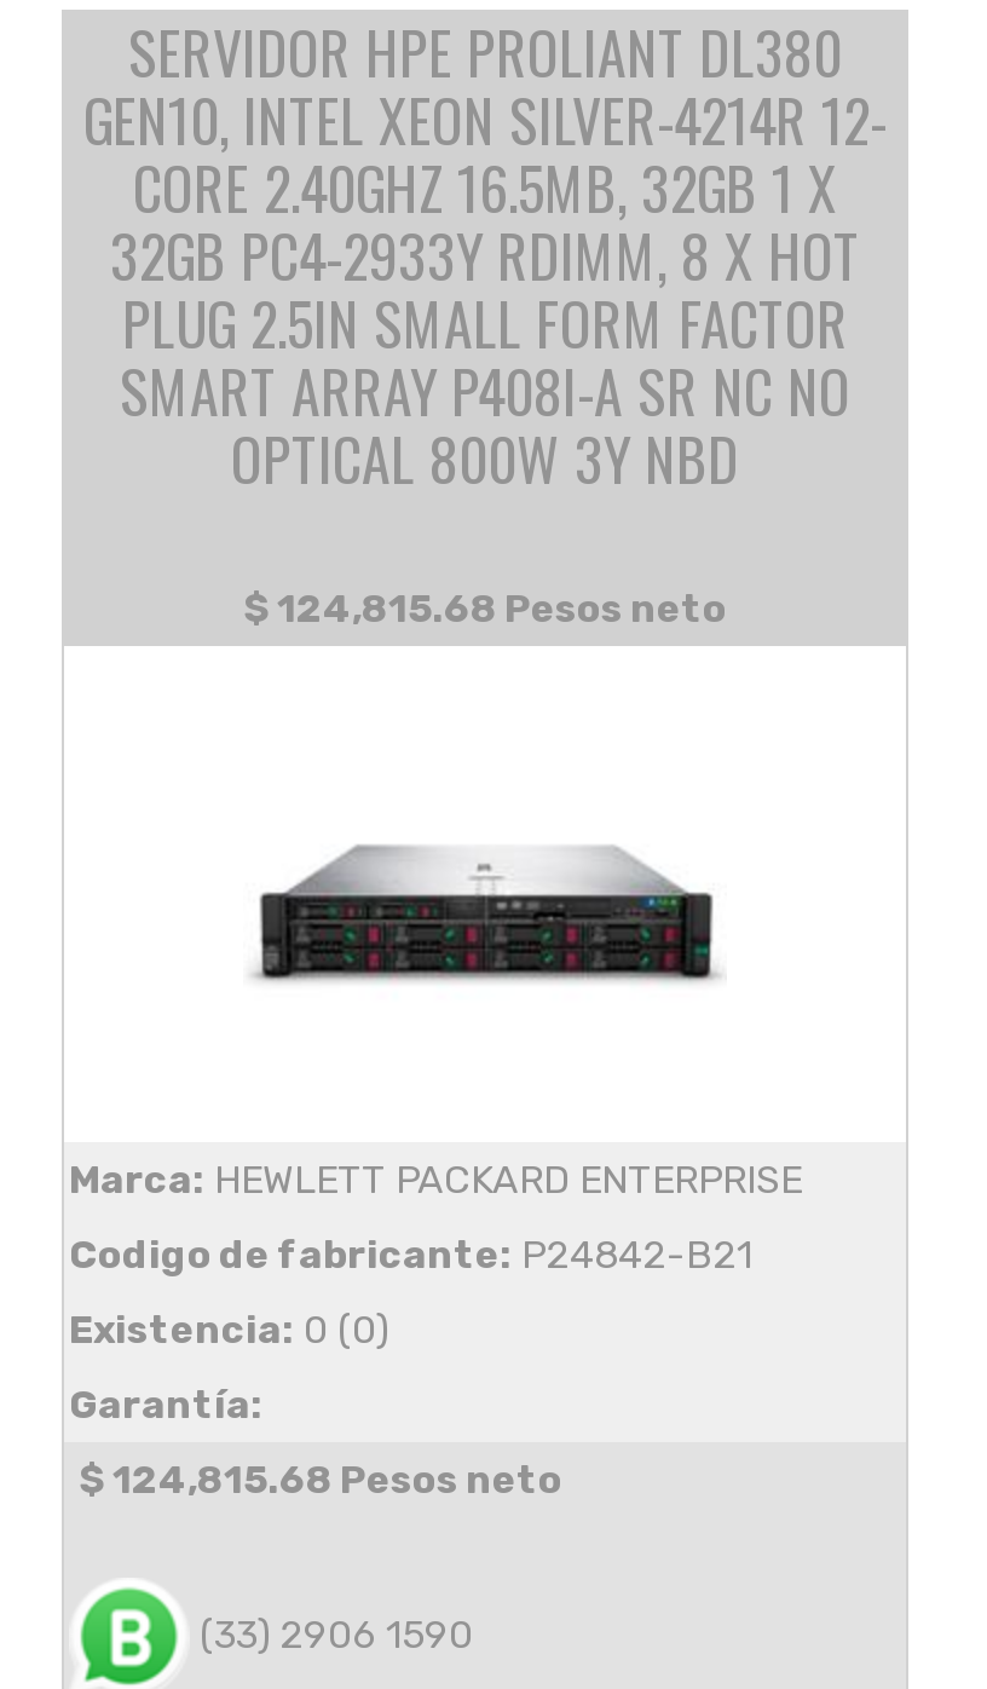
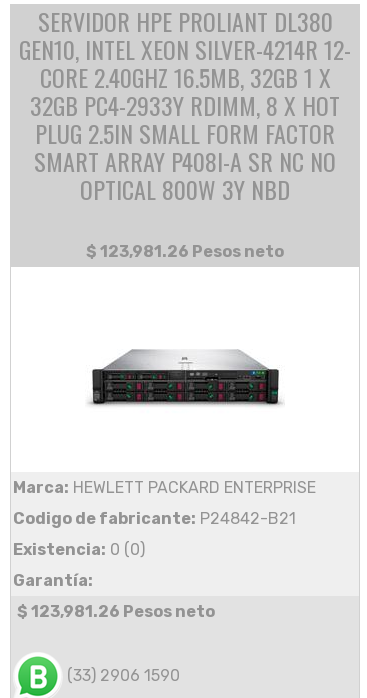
[243,586,727,632] $ 124,815.68 Pesos neto -> [86,242,284,261] $ 123,981.26 Pesos neto
[79,1457,562,1503] $ 124,815.68 Pesos neto -> [17,602,215,621] $ 123,981.26 Pesos neto

